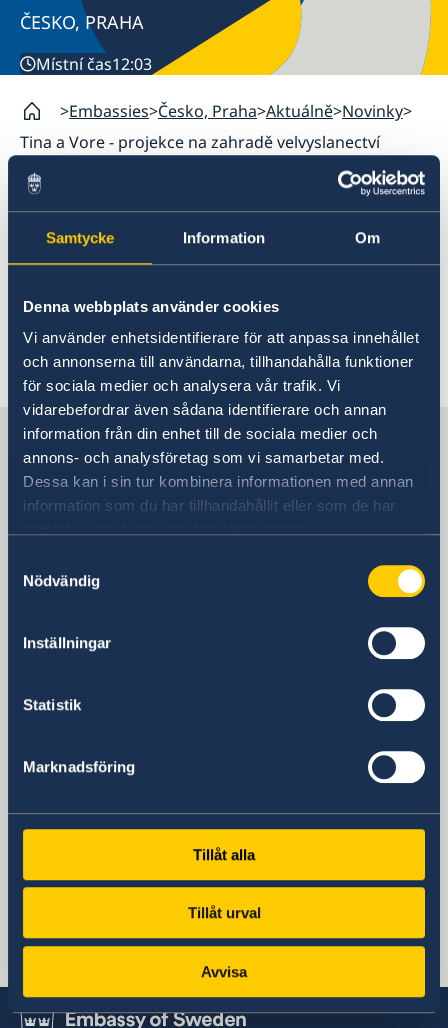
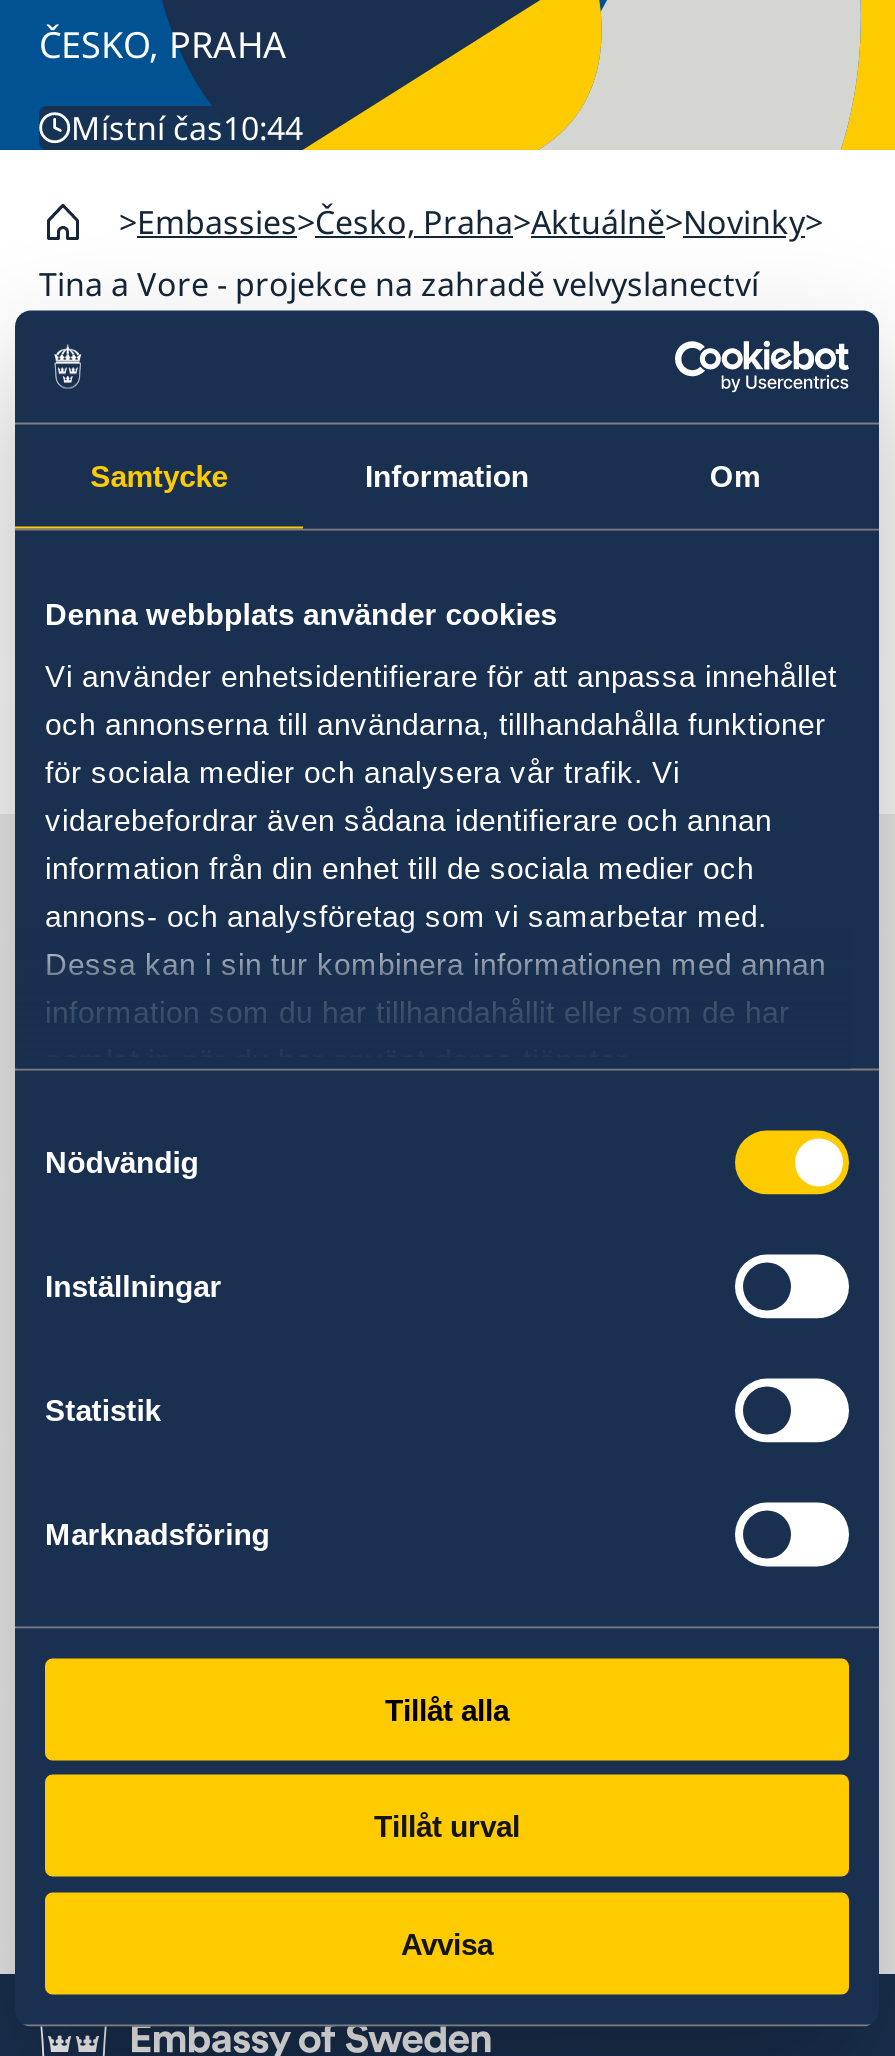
[36,53,152,75] Místní čas12:03 -> [71,107,303,151] Místní čas10:44

